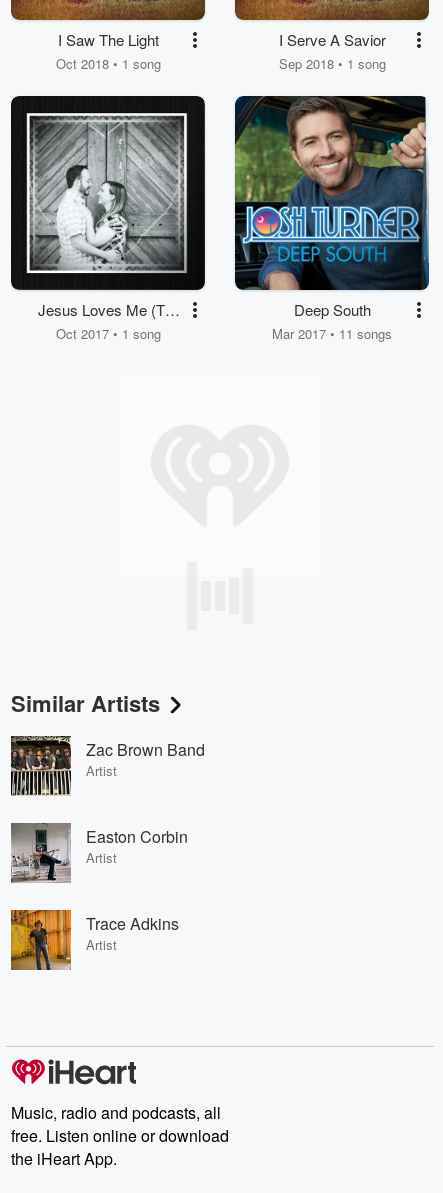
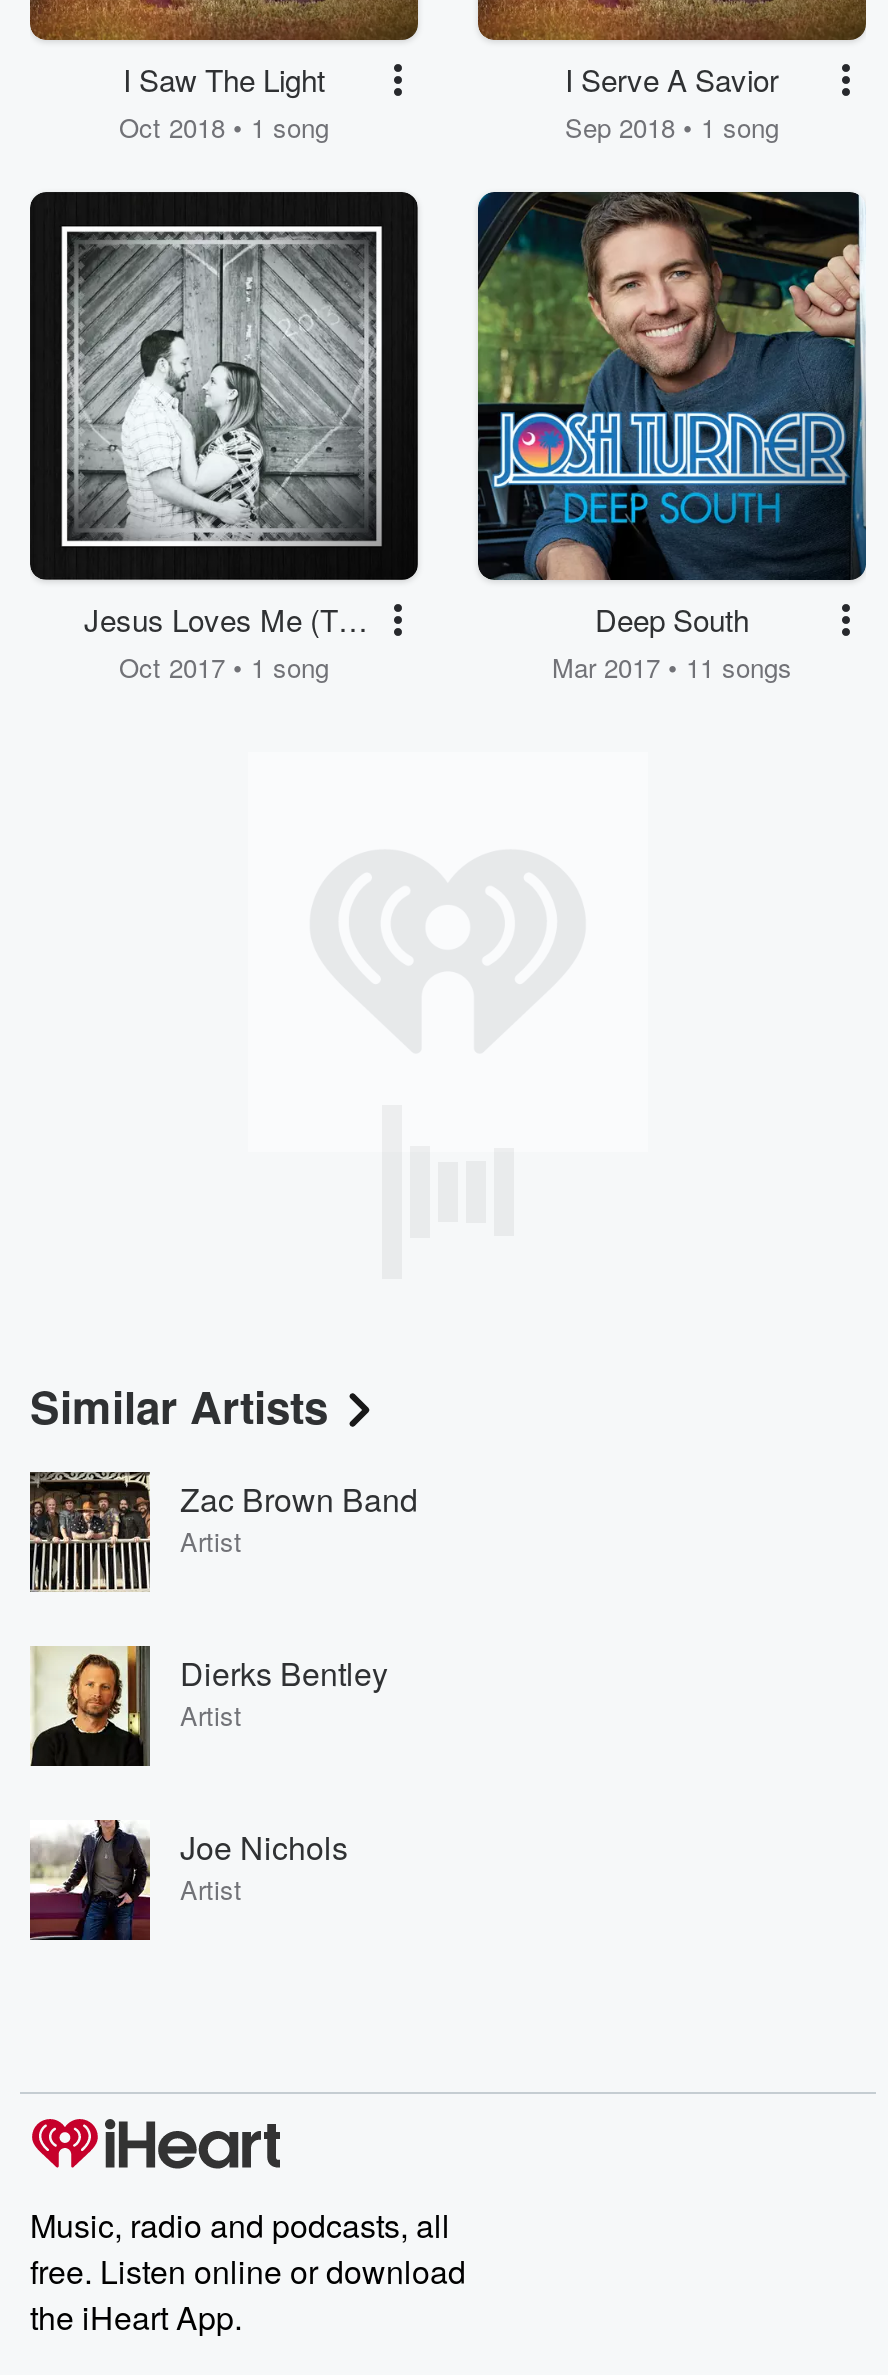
[11,822,188,883] [image] | Easton Corbin -> [32,1646,388,1768] [image] | Dierks Bentley
[10,909,179,971] [image] | Trace Adkins -> [28,1820,348,1942] [image] | Joe Nichols

